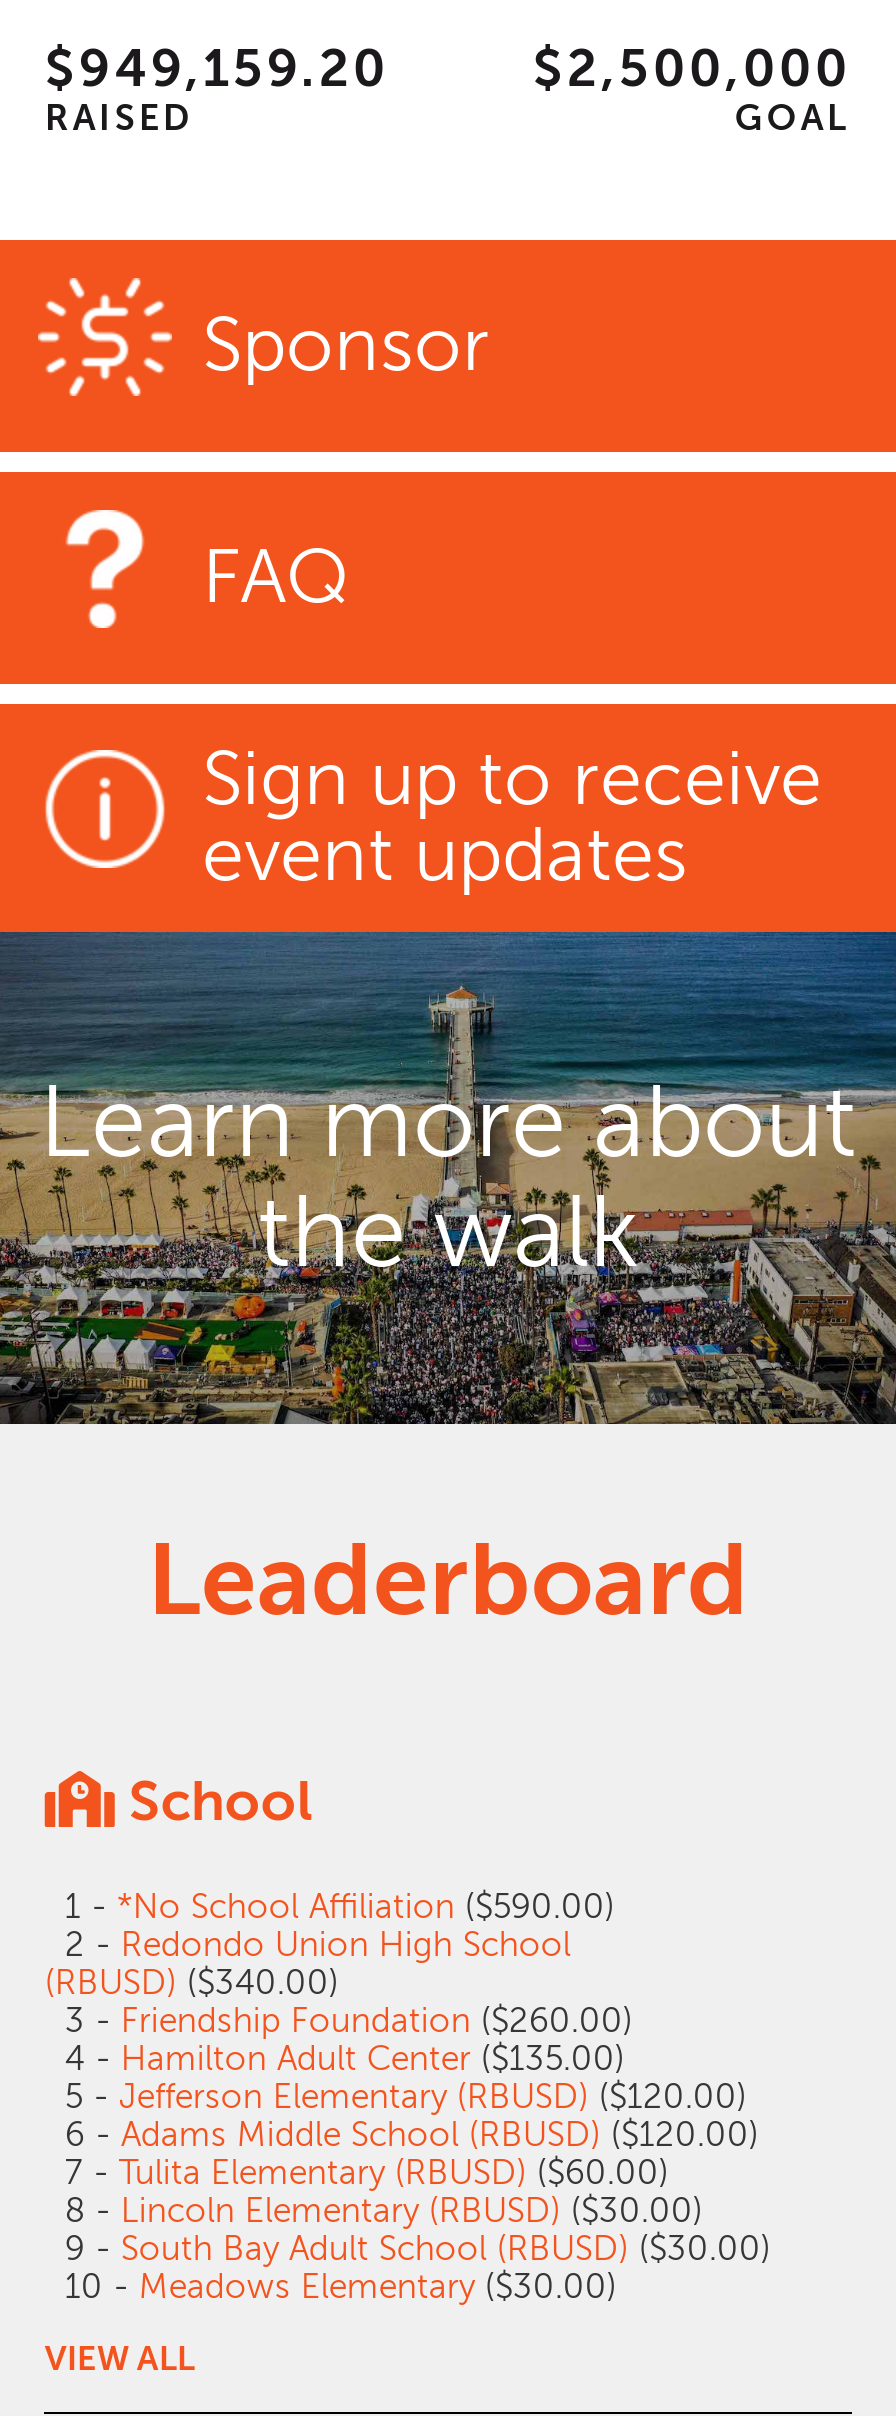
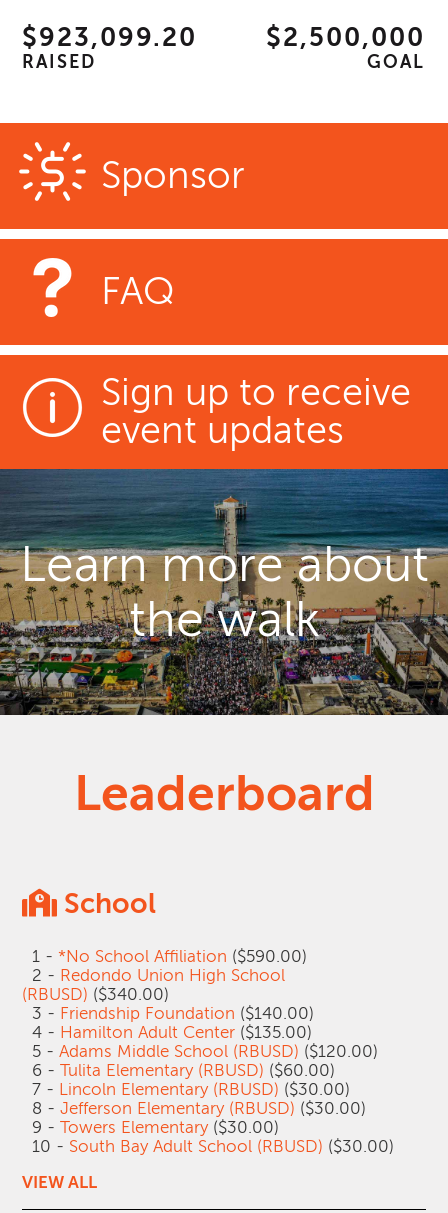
[45,40,389,98] $949,159.20 -> [22,23,197,52] $923,099.20
[45,2002,633,2040] 3 - Friendship Foundation ($260.00) -> [22,1004,314,1023] 3 - Friendship Foundation ($140.00)
[45,2078,771,2306] 5 - Jefferson Elementary (RBUSD) ($120.00) | 6 - Adams Middle School (RBUSD) ($120.00) | 7 - Tulita Elementary (RBUSD) ($60.00) | 8 - Lincoln Elementary (RBUSD) ($30.00) | 9 - South Bay Adult School (RBUSD) ($30.00) | 10 - Meadows Elementary ($30.00) -> [22,1042,394,1156] 5 - Adams Middle School (RBUSD) ($120.00) | 6 - Tulita Elementary (RBUSD) ($60.00) | 7 - Lincoln Elementary (RBUSD) ($30.00) | 8 - Jefferson Elementary (RBUSD) ($30.00) | 9 - Towers Elementary ($30.00) | 10 - South Bay Adult School (RBUSD) ($30.00)

